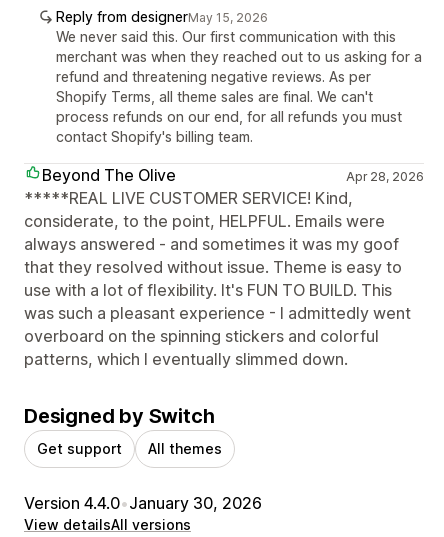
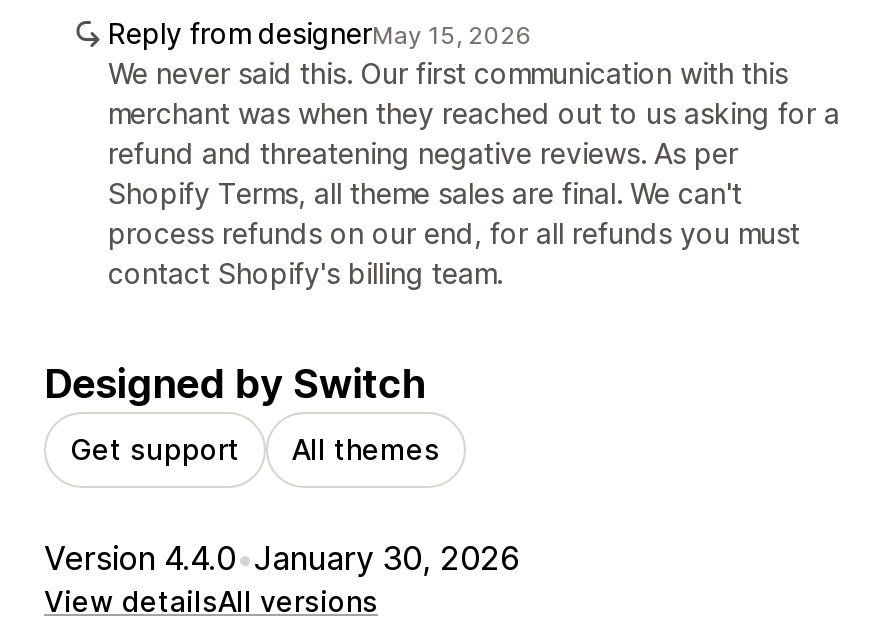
[24,165,424,369] Beyond The Olive | Apr 28, 2026 | *****REAL LIVE CUSTOMER SERVICE! Kind, | considerate, to the point, HELPFUL. Emails were | always answered - and sometimes it was my goof | that they resolved without issue. Theme is easy to | use with a lot of flexibility. It's FUN TO BUILD. This | was such a pleasant experience - I admittedly went | overboard on the spinning stickers and colorful | patterns, which I eventually slimmed down. -> none

